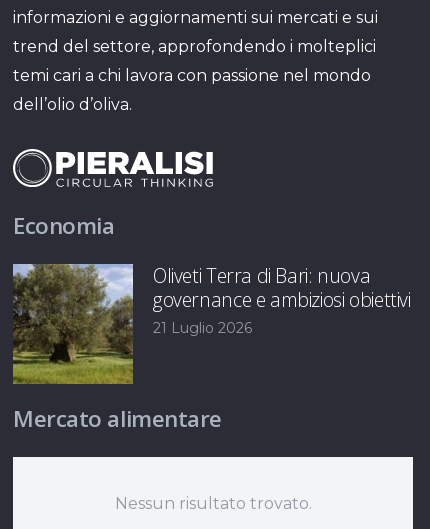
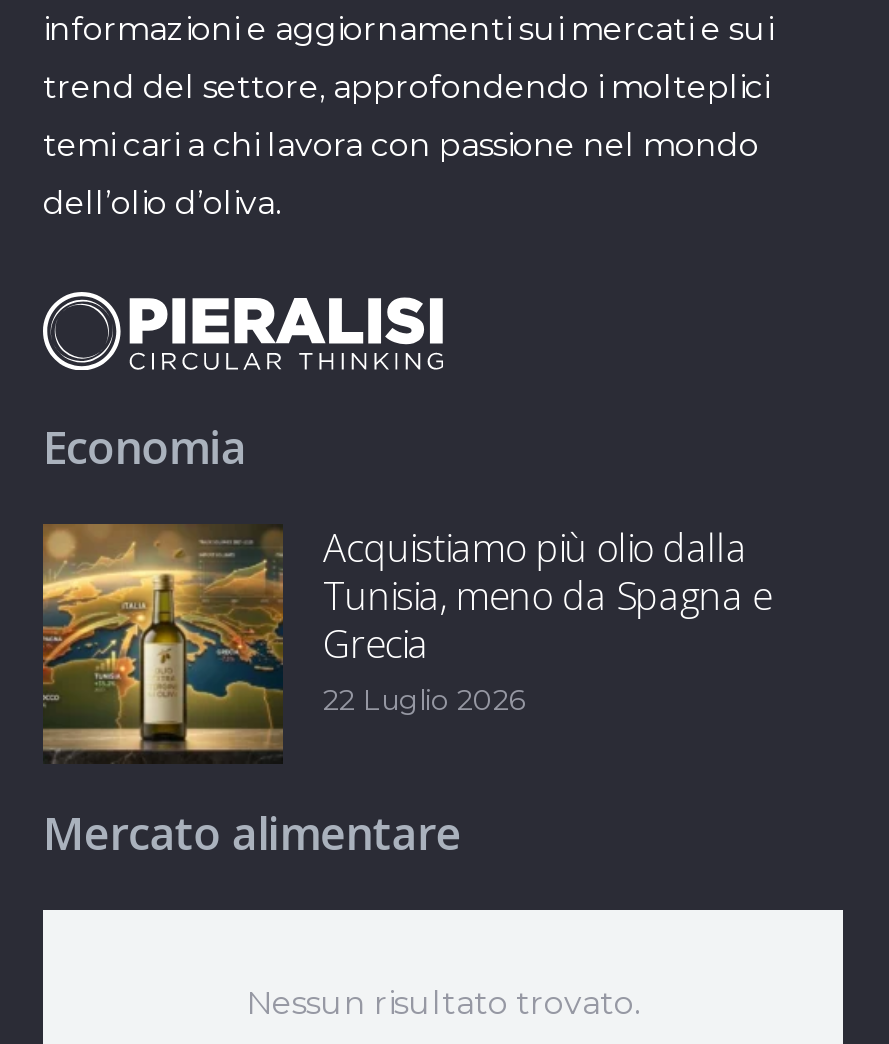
[12,262,411,385] [image] | Oliveti Terra di Bari: nuova | governance e ambiziosi obiettivi | 21 Luglio 2026 -> [41,520,772,763] [image] | Acquistiamo più olio dalla | Tunisia, meno da Spagna e | Grecia | 22 Luglio 2026

